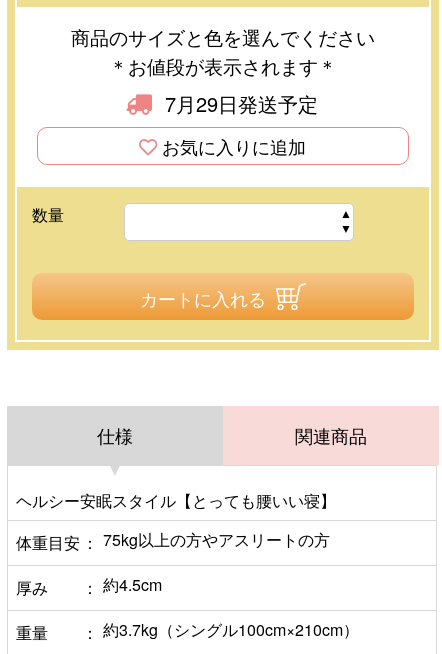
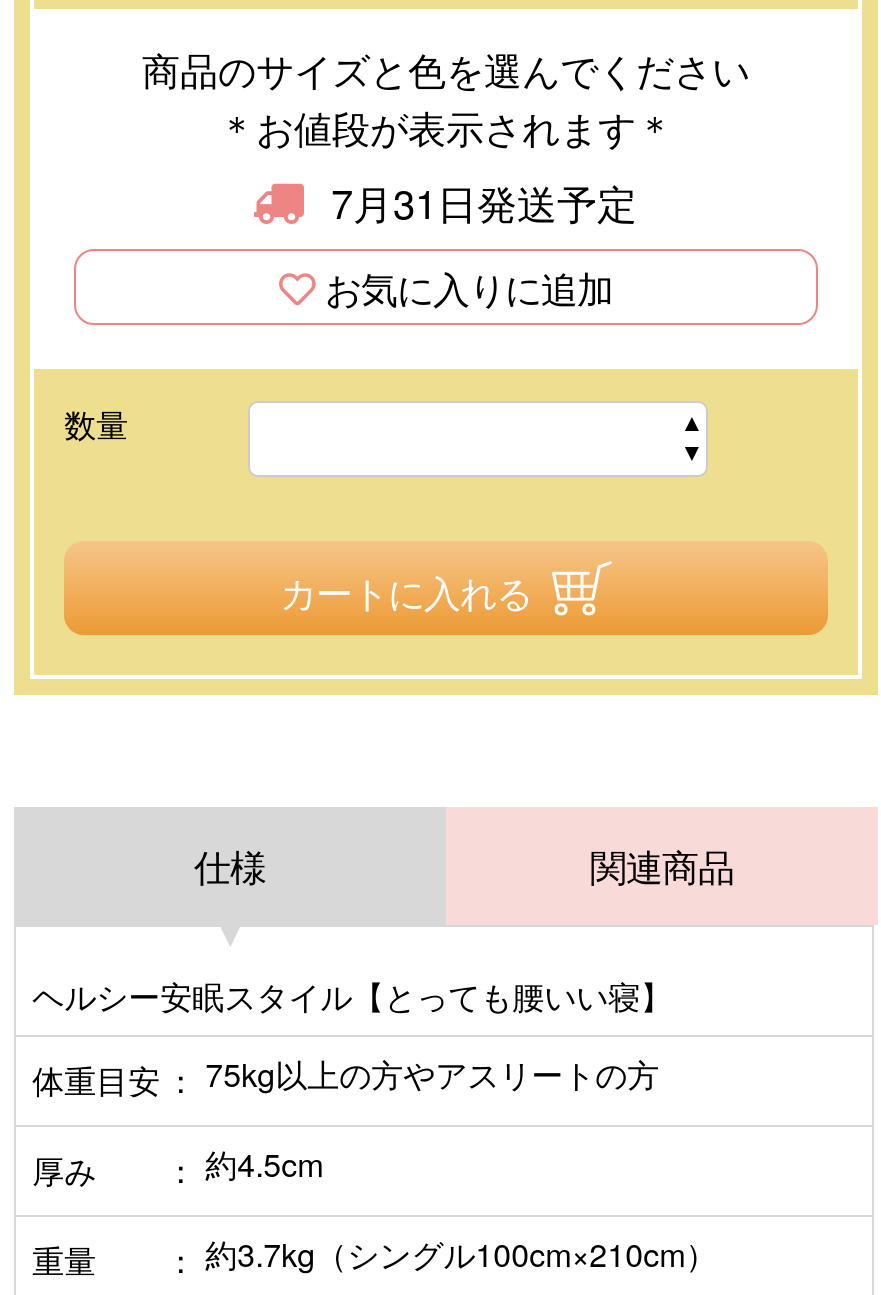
[165,89,318,118] 7月29日発送予定 -> [331,174,637,232] 7月31日発送予定

